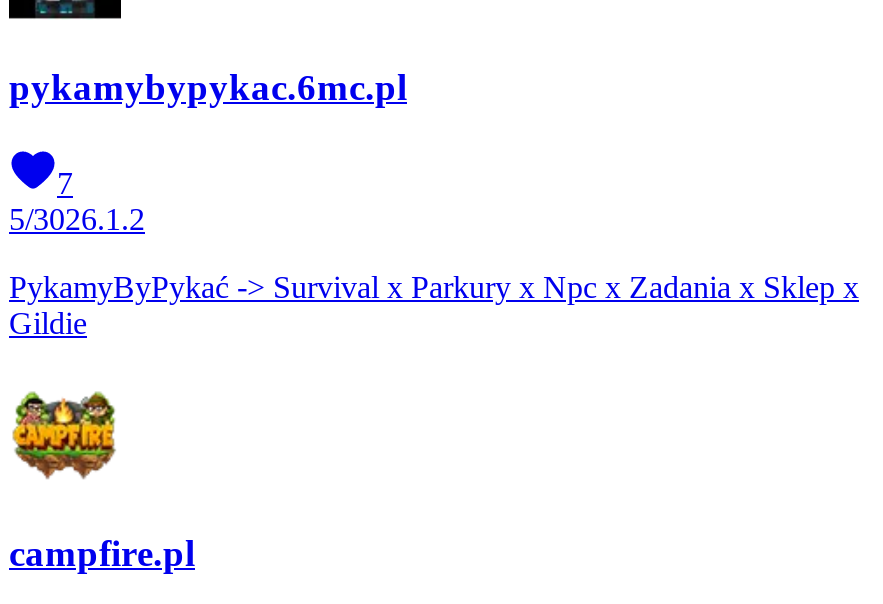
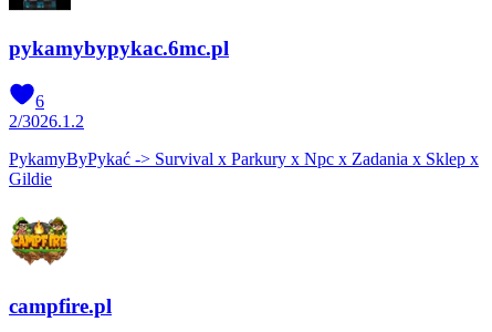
[57,167,73,201] 7 -> [35,92,44,111] 6
[9,203,145,237] 5/3026.1.2 -> [9,112,84,131] 2/3026.1.2

